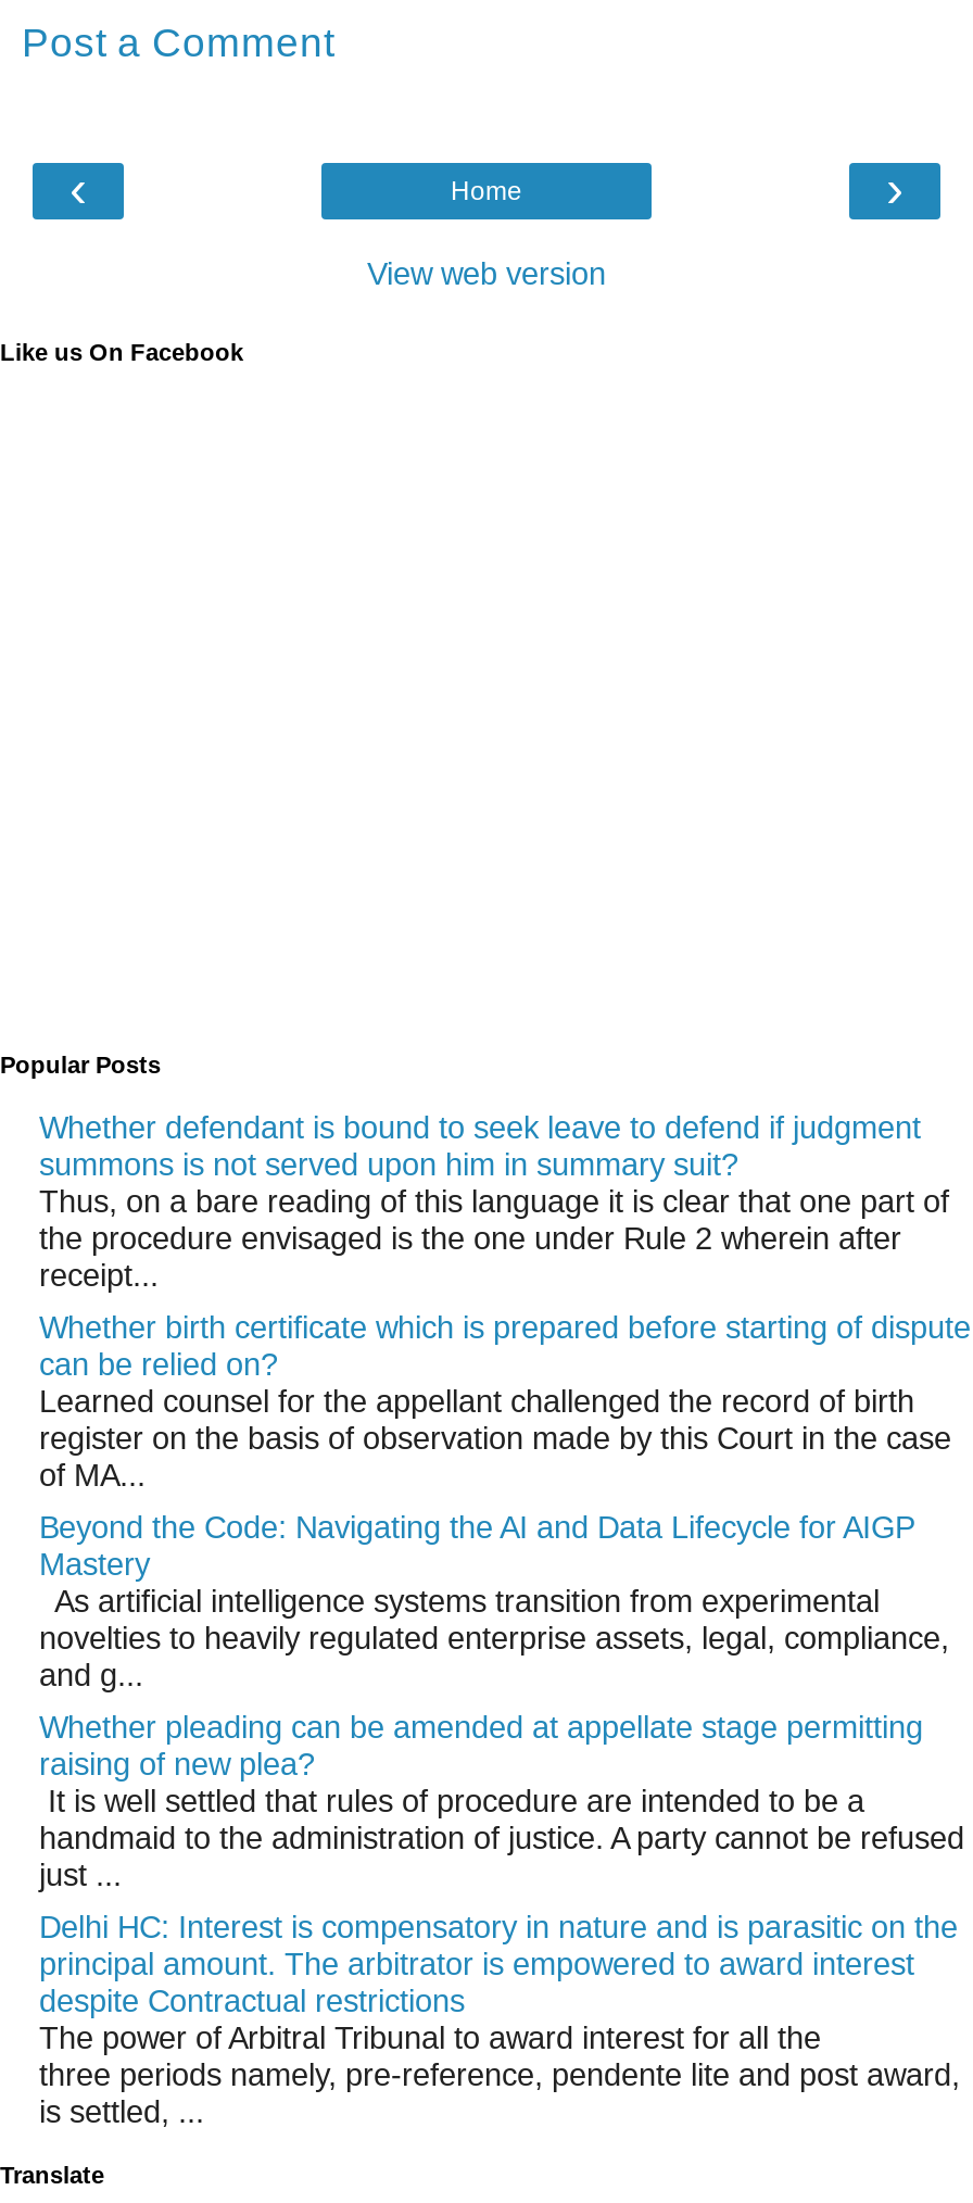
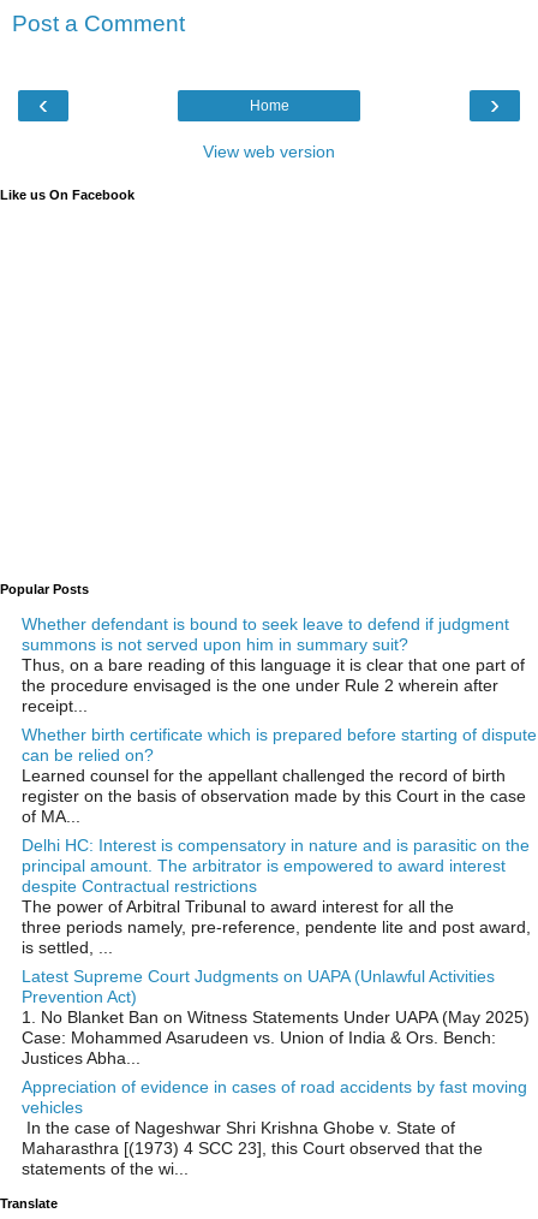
[39,1510,964,1893] Beyond the Code: Navigating the AI and Data Lifecycle for AIGP | Mastery | As artificial intelligence systems transition from experimental | novelties to heavily regulated enterprise assets, legal, compliance, | and g... | Whether pleading can be amended at appellate stage permitting | raising of new plea? | It is well settled that rules of procedure are intended to be a | handmaid to the administration of justice. A party cannot be refused | just ... -> none
moved [39,1911,960,2130] -> [22,836,531,957]: Delhi HC: Interest is compensatory in nature and is parasitic on the | principal amount. The arbitrator is empowered to award interest | despite Contractual restrictions | The power of Arbitral Tribunal to award interest for all the | three periods namely, pre-reference, pendente lite and post award, | is settled, ...
none -> [22,967,530,1179] Latest Supreme Court Judgments on UAPA (Unlawful Activities | Prevention Act) | 1. No Blanket Ban on Witness Statements Under UAPA (May 2025) | Case: Mohammed Asarudeen vs. Union of India & Ors. Bench: | Justices Abha... | Appreciation of evidence in cases of road accidents by fast moving | vehicles | In the case of Nageshwar Shri Krishna Ghobe v. State of | Maharasthra [(1973) 4 SCC 23], this Court observed that the | statements of the wi...

